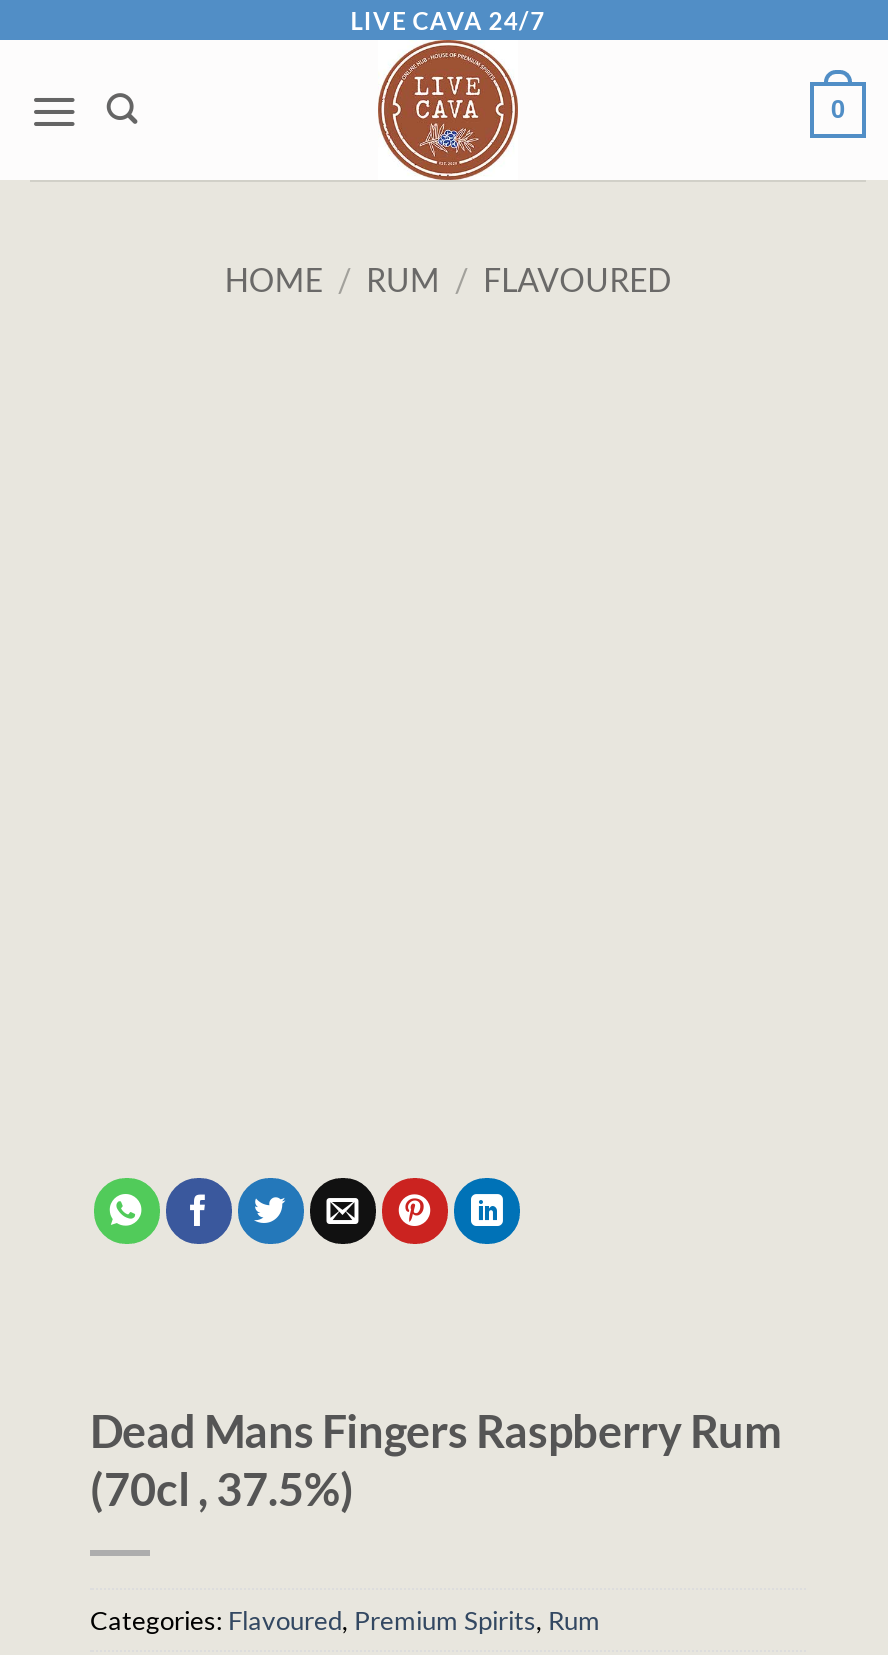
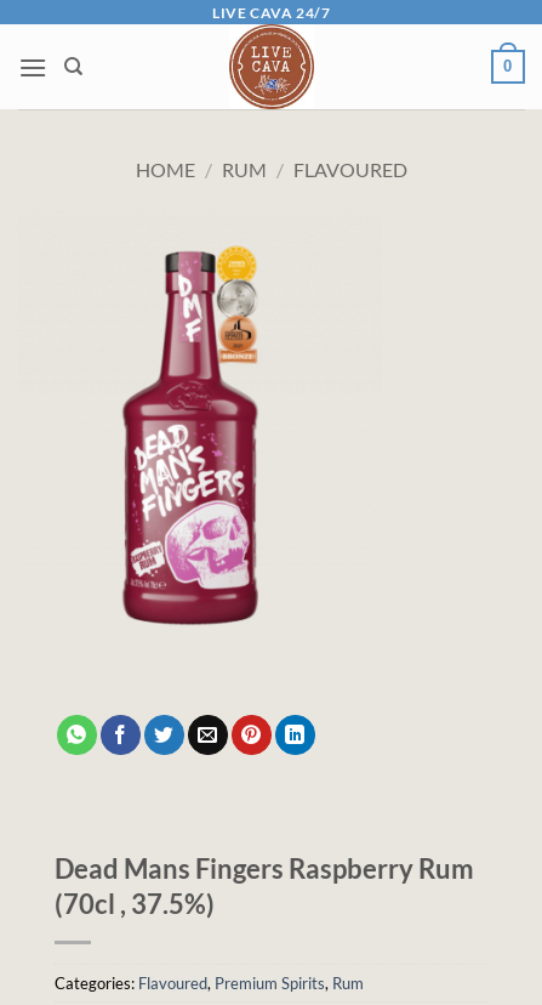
none -> [121,245,259,626] [image]

